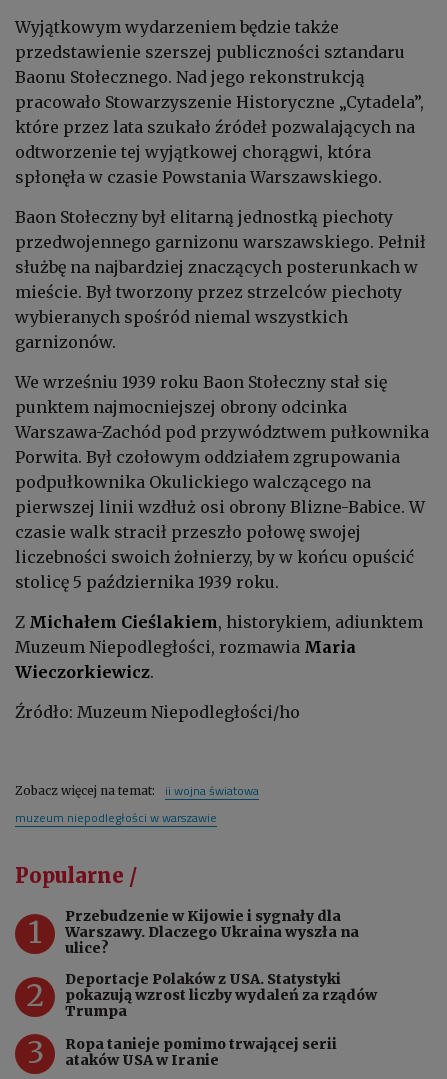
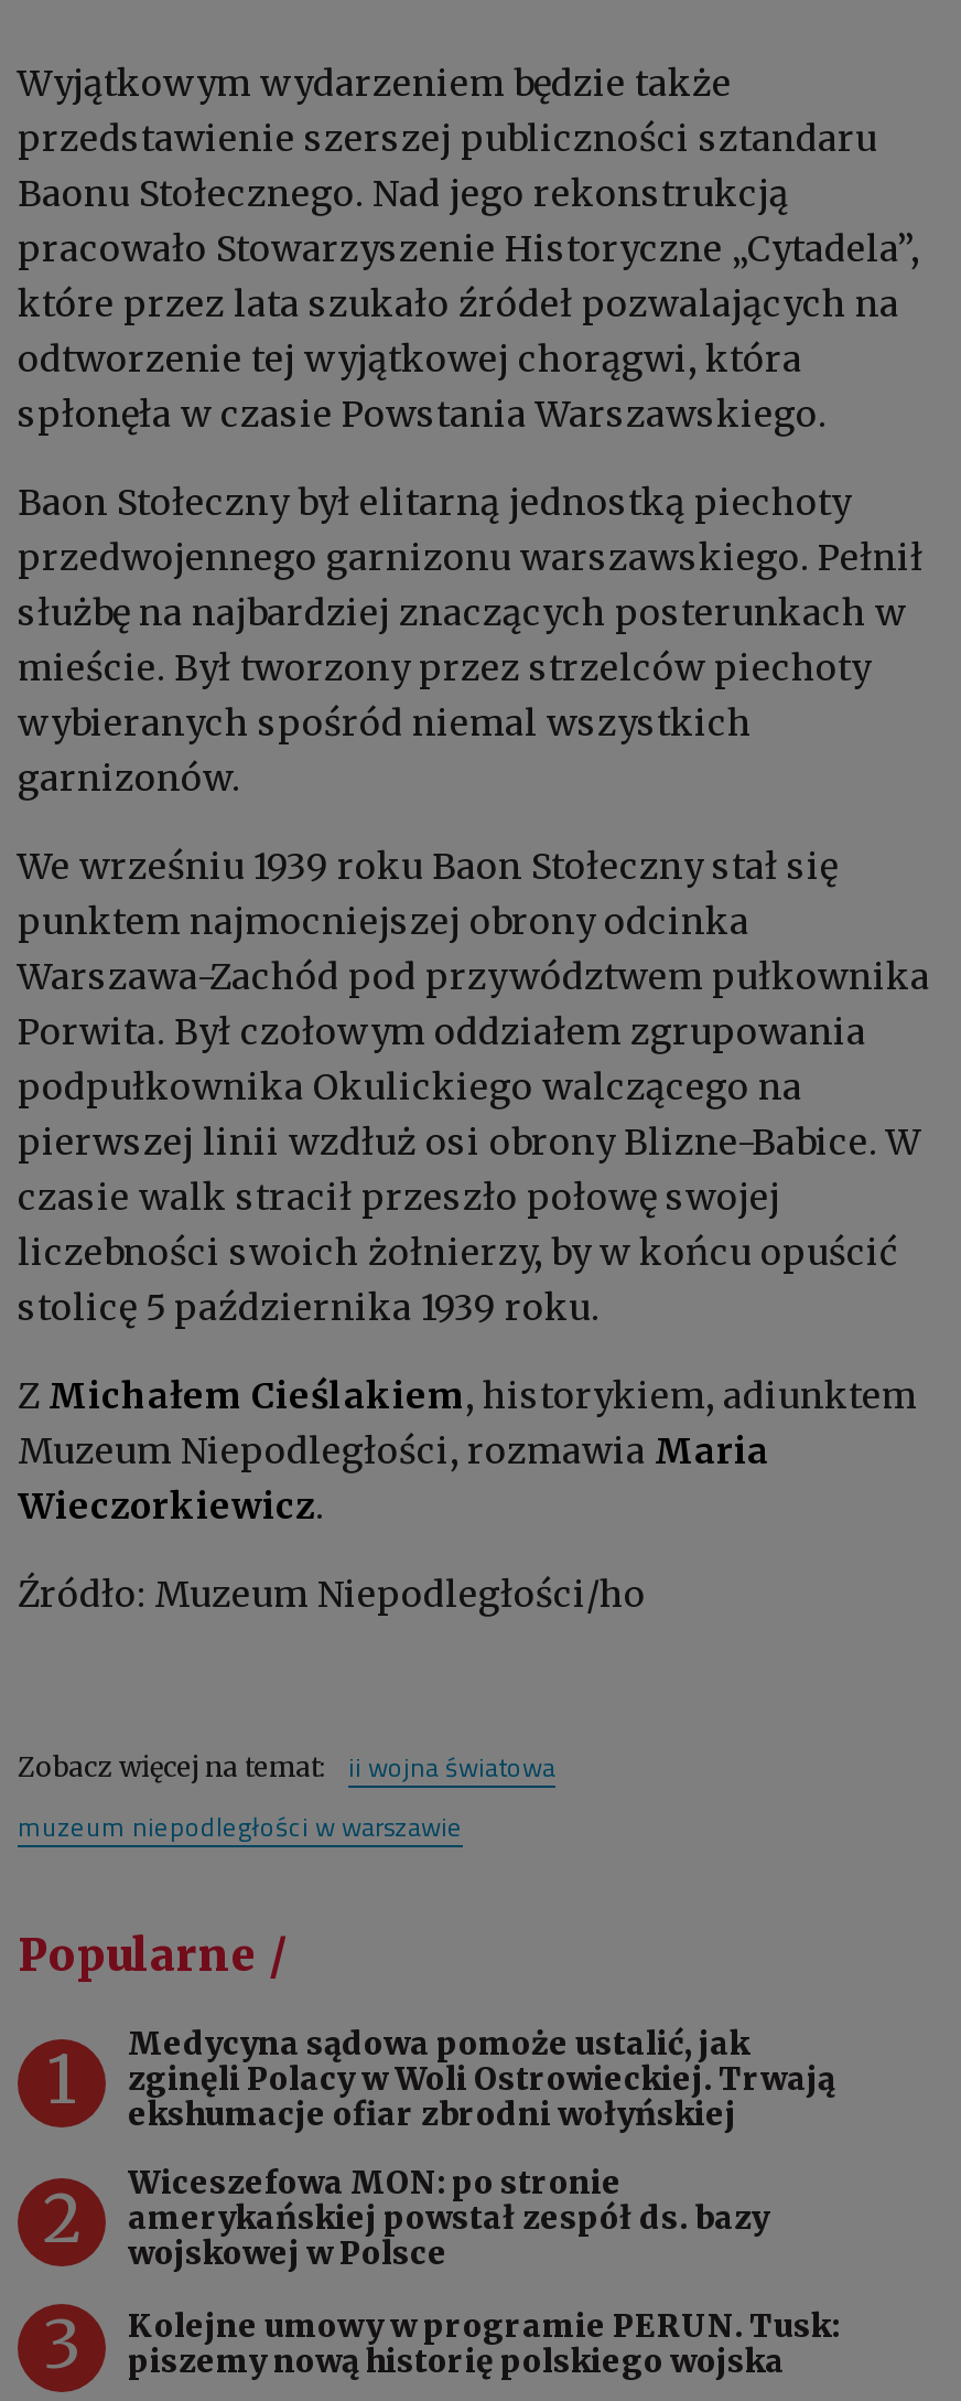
[65,906,359,956] Przebudzenie w Kijowie i sygnały dla | Warszawy. Dlaczego Ukraina wyszła na | ulice? -> [128,2023,835,2133] Medycyna sądowa pomoże ustalić, jak | zginęli Polacy w Woli Ostrowieckiej. Trwają | ekshumacje ofiar zbrodni wołyńskiej
[65,969,377,1019] Deportacje Polaków z USA. Statystyki | pokazują wzrost liczby wydaleń za rządów | Trumpa -> [128,2162,769,2272] Wiceszefowa MON: po stronie | amerykańskiej powstał zespół ds. bazy | wojskowej w Polsce
[65,1034,337,1068] Ropa tanieje pomimo trwającej serii | ataków USA w Iranie -> [128,2305,840,2380] Kolejne umowy w programie PERUN. Tusk: | piszemy nową historię polskiego wojska

